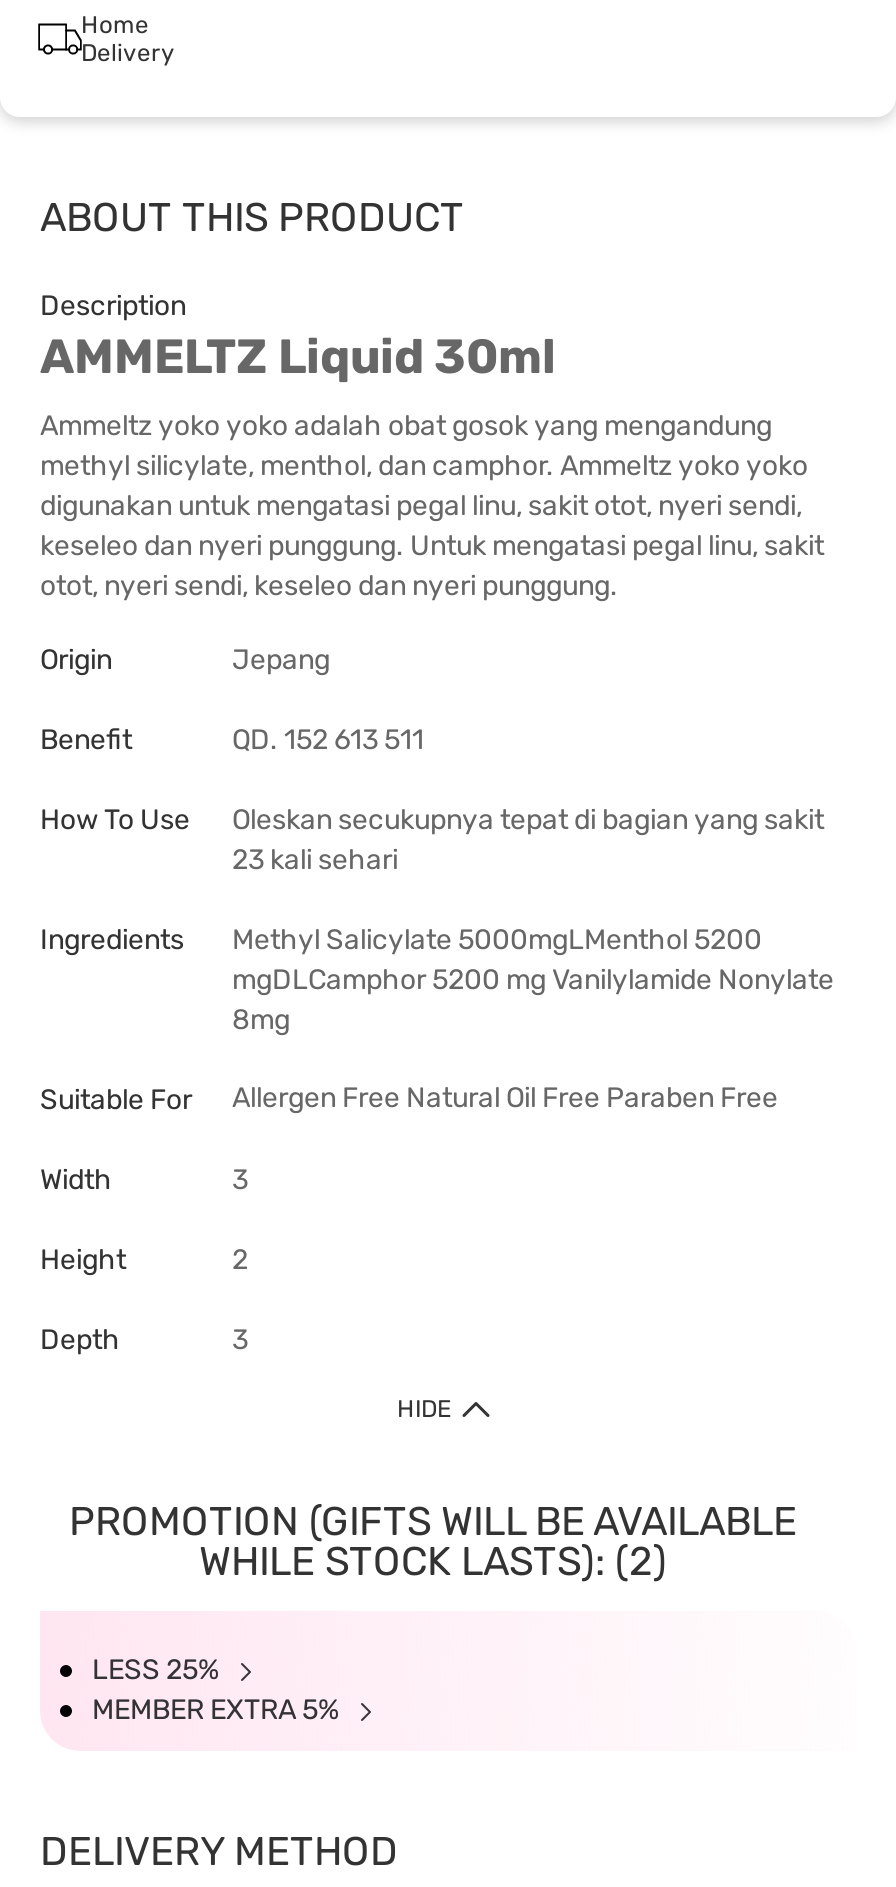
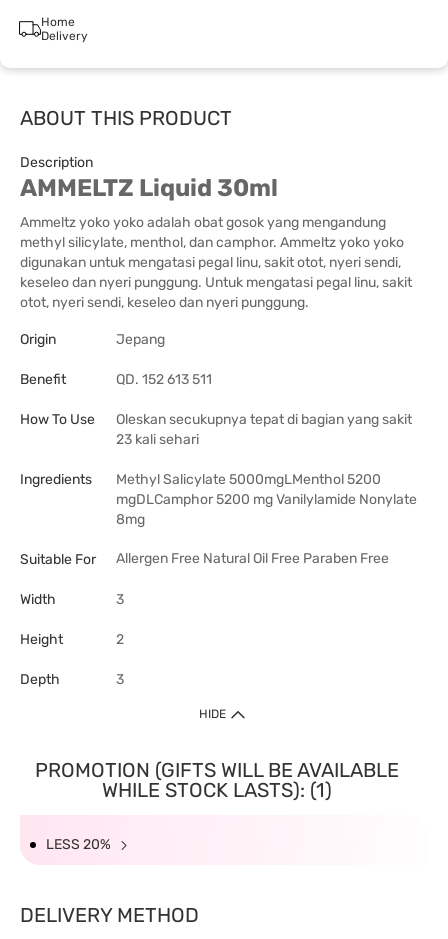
[199,1537,667,1585] WHILE STOCK LASTS): (2) -> [101,778,331,802] WHILE STOCK LASTS): (1)
[92,1653,346,1727] LESS 25% | MEMBER EXTRA 5% -> [46,836,114,853] LESS 20%

